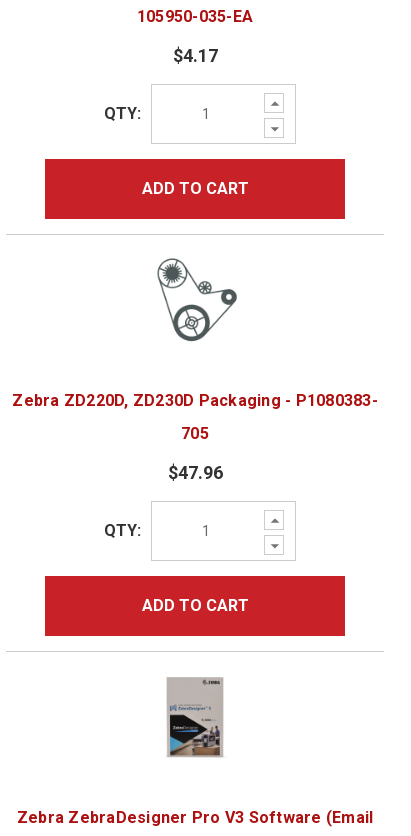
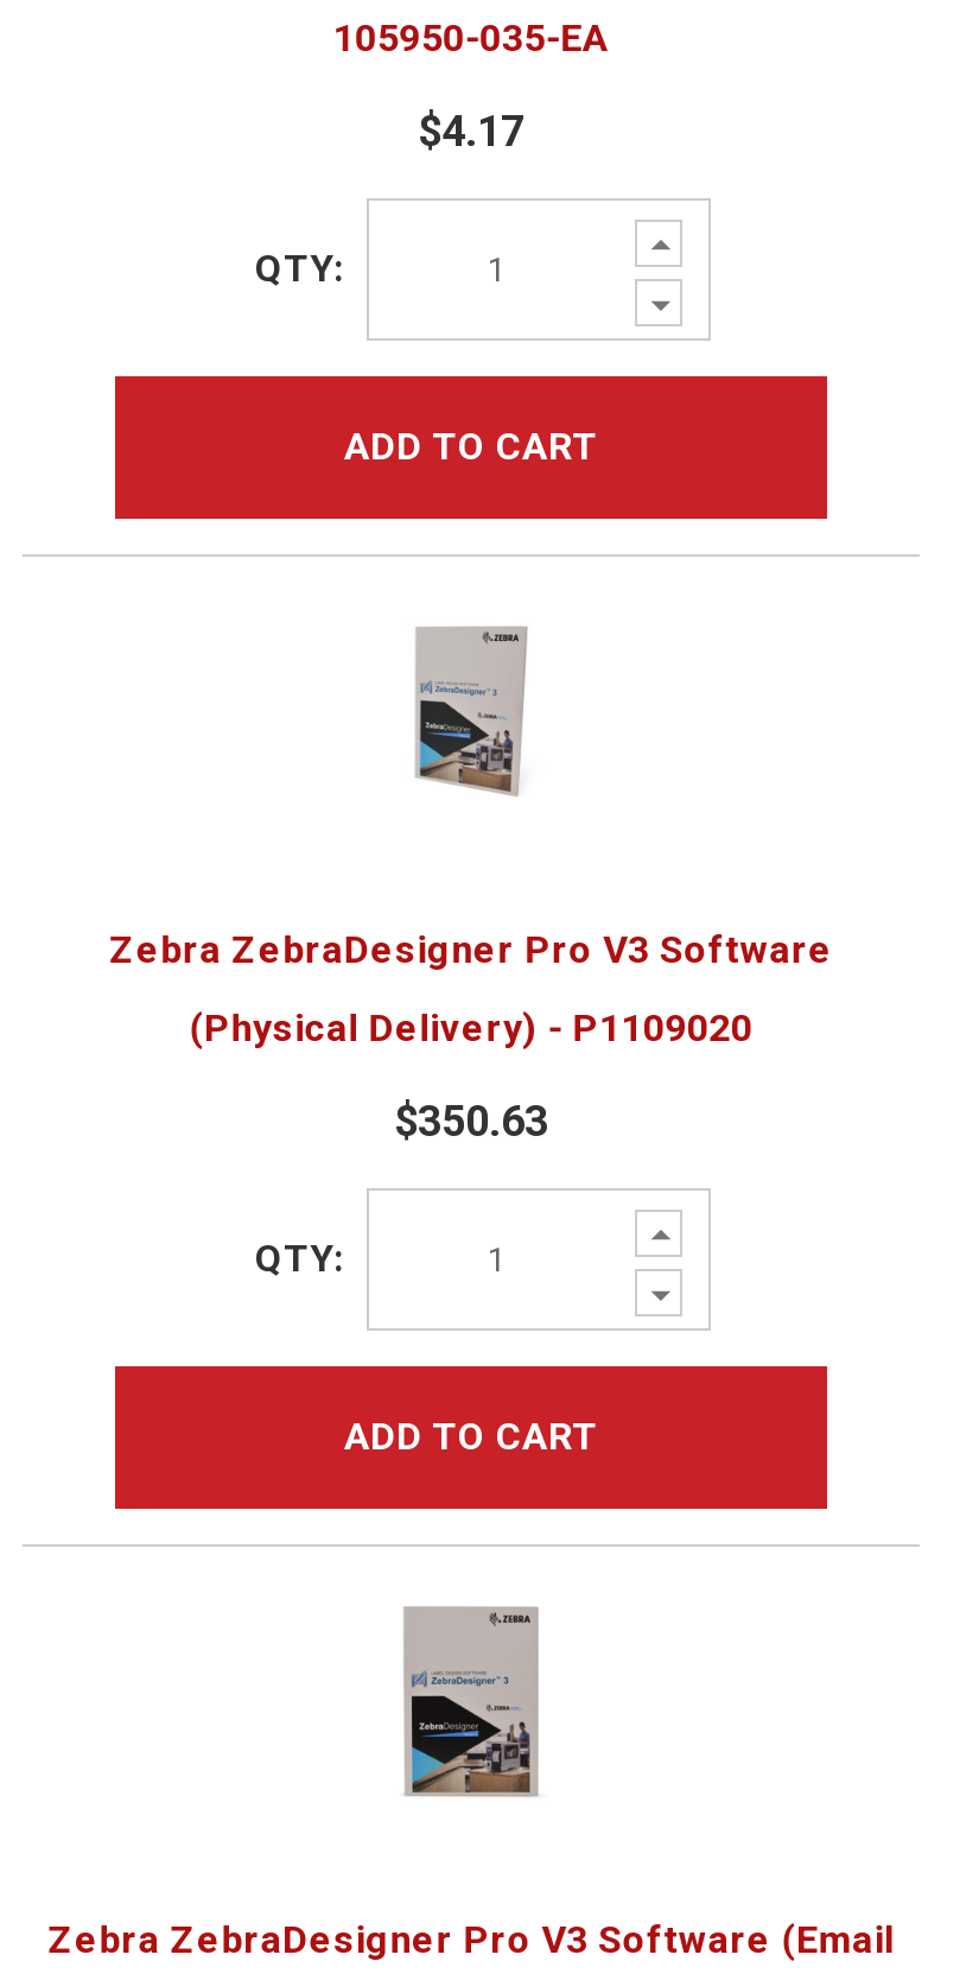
[156,257,238,342] [image] -> [381,611,571,808] [image]
[12,391,378,410] Zebra ZD220D, ZD230D Packaging - P1080383- -> [109,928,833,973] Zebra ZebraDesigner Pro V3 Software
[181,424,209,443] 705 -> [189,1006,753,1051] (Physical Delivery) - P1109020
[167,462,222,483] $47.96 -> [394,1096,548,1146] $350.63

